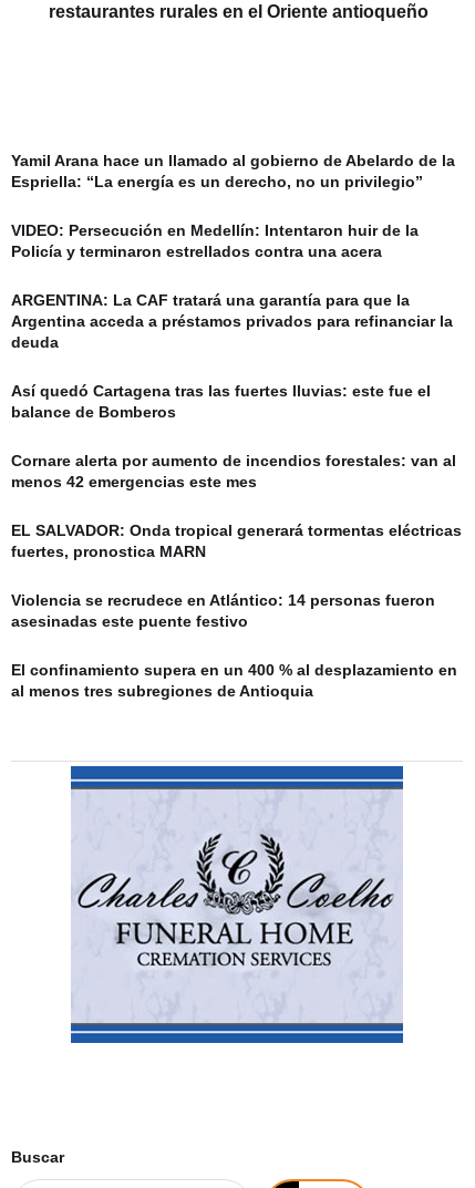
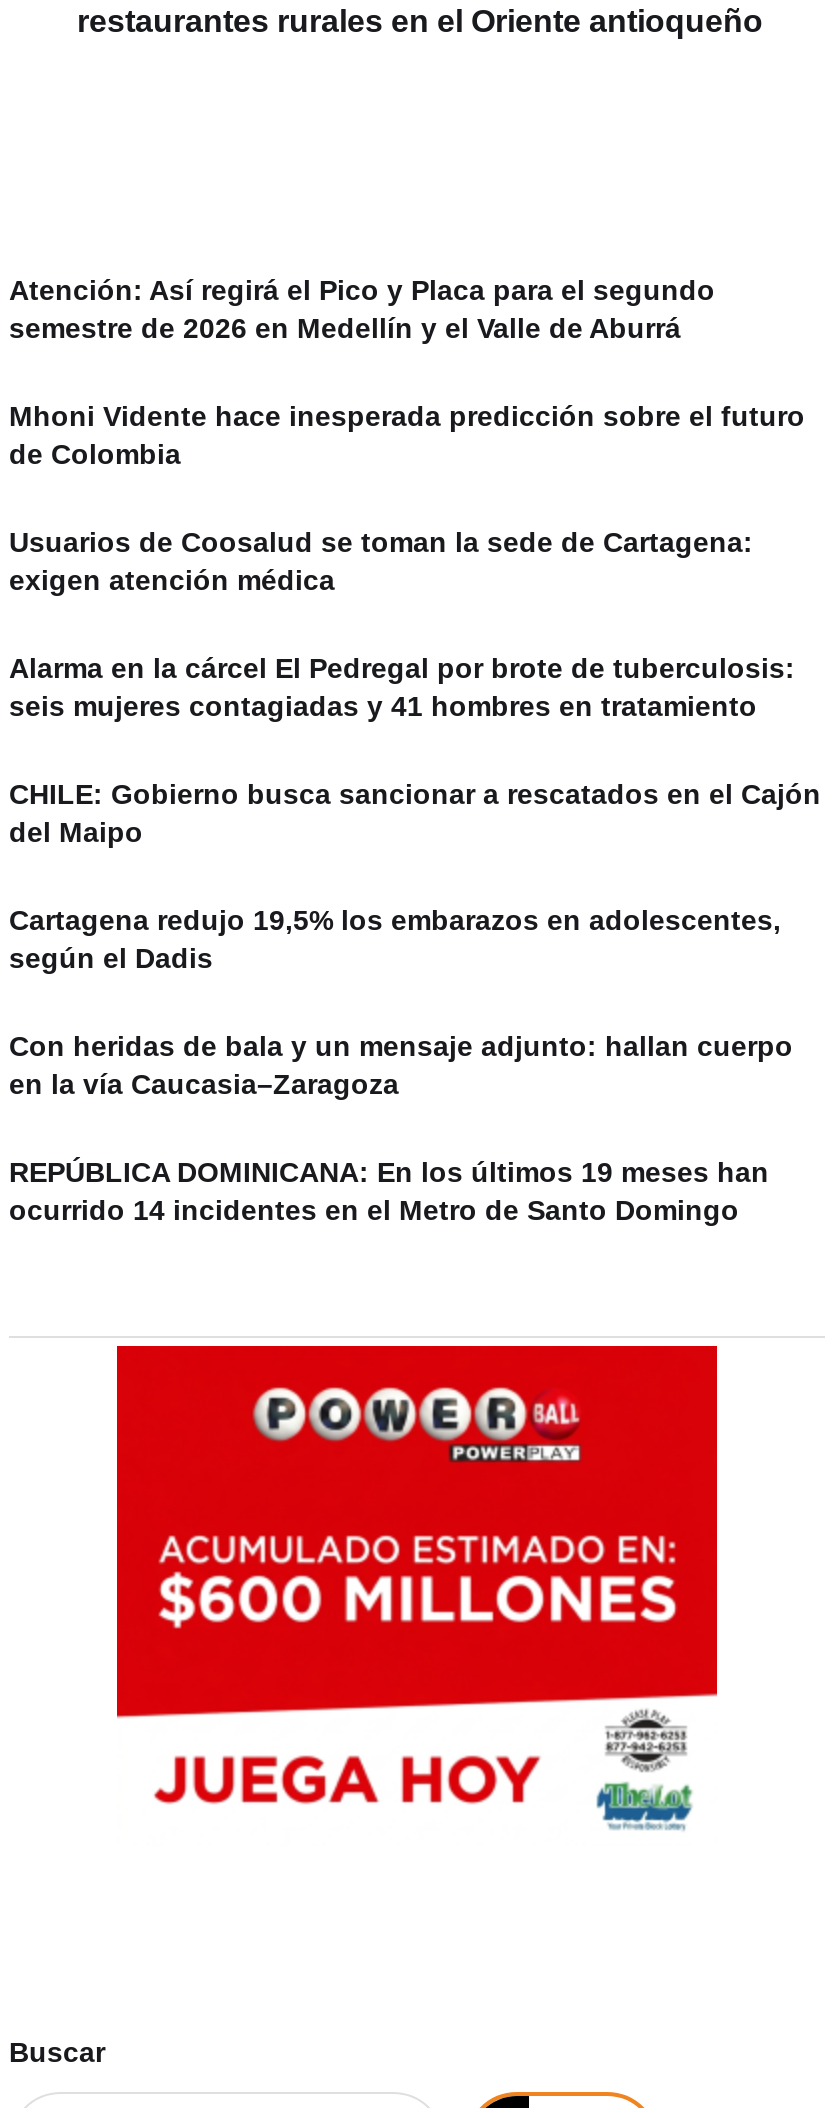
[11,152,455,190] Yamil Arana hace un llamado al gobierno de Abelardo de la | Espriella: “La energía es un derecho, no un privilegio” -> [9,274,715,344] Atención: Así regirá el Pico y Placa para el segundo | semestre de 2026 en Medellín y el Valle de Aburrá
[11,221,419,260] VIDEO: Persecución en Medellín: Intentaron huir de la | Policía y terminaron estrellados contra una acera -> [9,400,805,470] Mhoni Vidente hace inesperada predicción sobre el futuro | de Colombia
[11,291,453,351] ARGENTINA: La CAF tratará una garantía para que la | Argentina acceda a préstamos privados para refinanciar la | deuda -> [9,526,753,596] Usuarios de Coosalud se toman la sede de Cartagena: | exigen atención médica
[11,382,431,421] Así quedó Cartagena tras las fuertes lluvias: este fue el | balance de Bomberos -> [9,652,795,722] Alarma en la cárcel El Pedregal por brote de tuberculosis: | seis mujeres contagiadas y 41 hombres en tratamiento
[11,452,456,490] Cornare alerta por aumento de incendios forestales: van al | menos 42 emergencias este mes -> [9,778,821,848] CHILE: Gobierno busca sancionar a rescatados en el Cajón | del Maipo
[11,521,462,560] EL SALVADOR: Onda tropical generará tormentas eléctricas | fuertes, pronostica MARN -> [9,904,781,974] Cartagena redujo 19,5% los embarazos en adolescentes, | según el Dadis
[11,591,435,630] Violencia se recrudece en Atlántico: 14 personas fueron | asesinadas este puente festivo -> [9,1030,793,1100] Con heridas de bala y un mensaje adjunto: hallan cuerpo | en la vía Caucasia–Zaragoza
[11,661,457,700] El confinamiento supera en un 400 % al desplazamiento en | al menos tres subregiones de Antioquia -> [9,1156,769,1226] REPÚBLICA DOMINICANA: En los últimos 19 meses han | ocurrido 14 incidentes en el Metro de Santo Domingo
[70,765,404,1044] [image] -> [115,1344,719,1846] [image]

